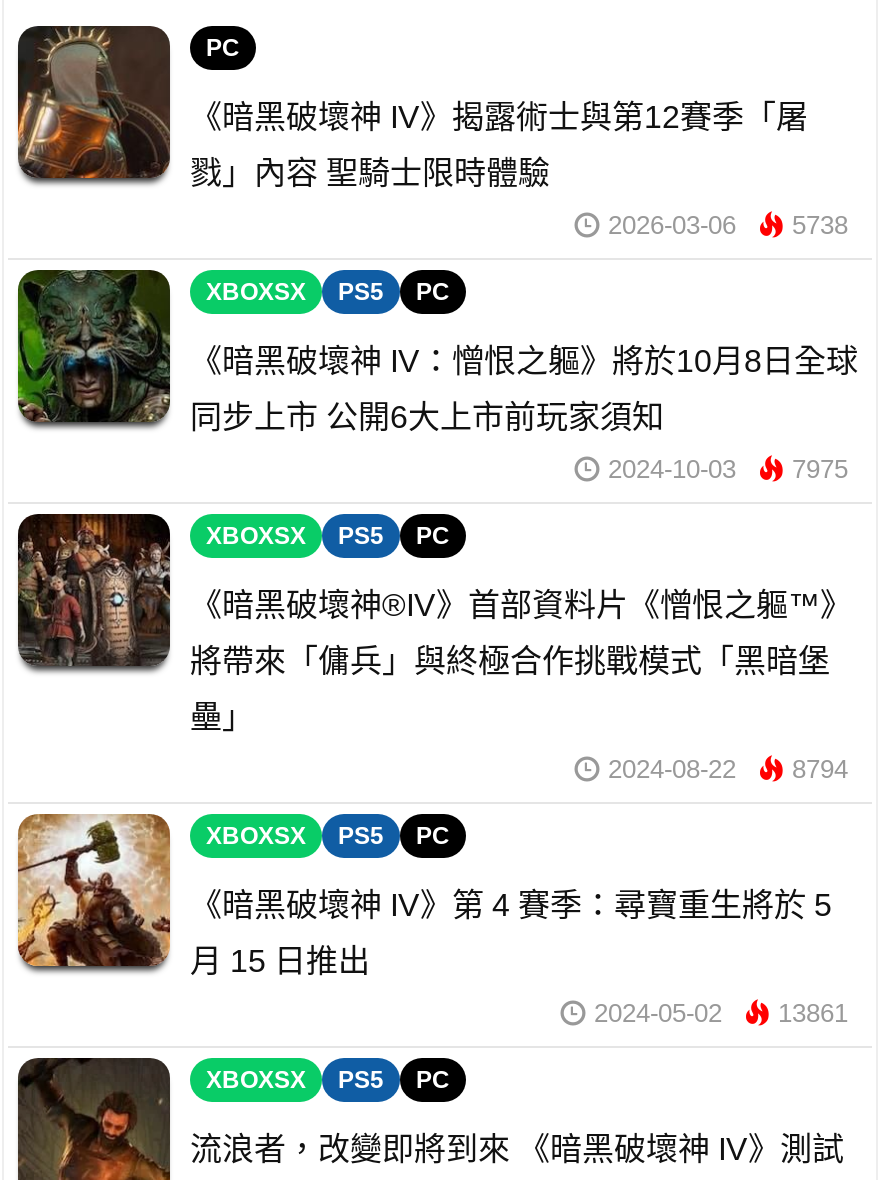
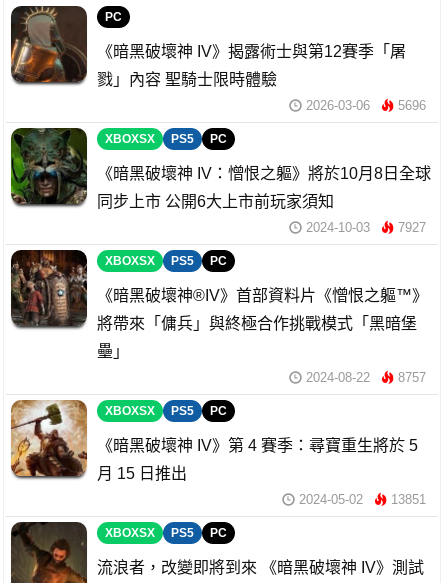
[608,209,848,239] 2026-03-06 5738 -> [306,98,426,113] 2026-03-06 5696
[608,453,848,483] 2024-10-03 7975 -> [306,220,426,235] 2024-10-03 7927
[608,753,848,783] 2024-08-22 8794 -> [306,370,426,385] 2024-08-22 8757
[594,997,848,1027] 2024-05-02 13861 -> [299,492,426,507] 2024-05-02 13851

